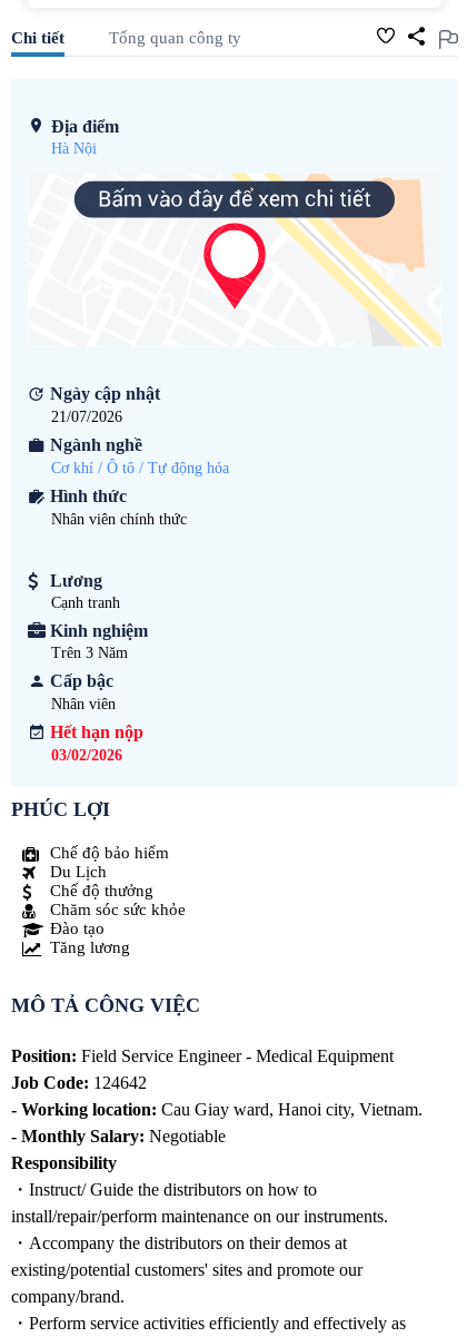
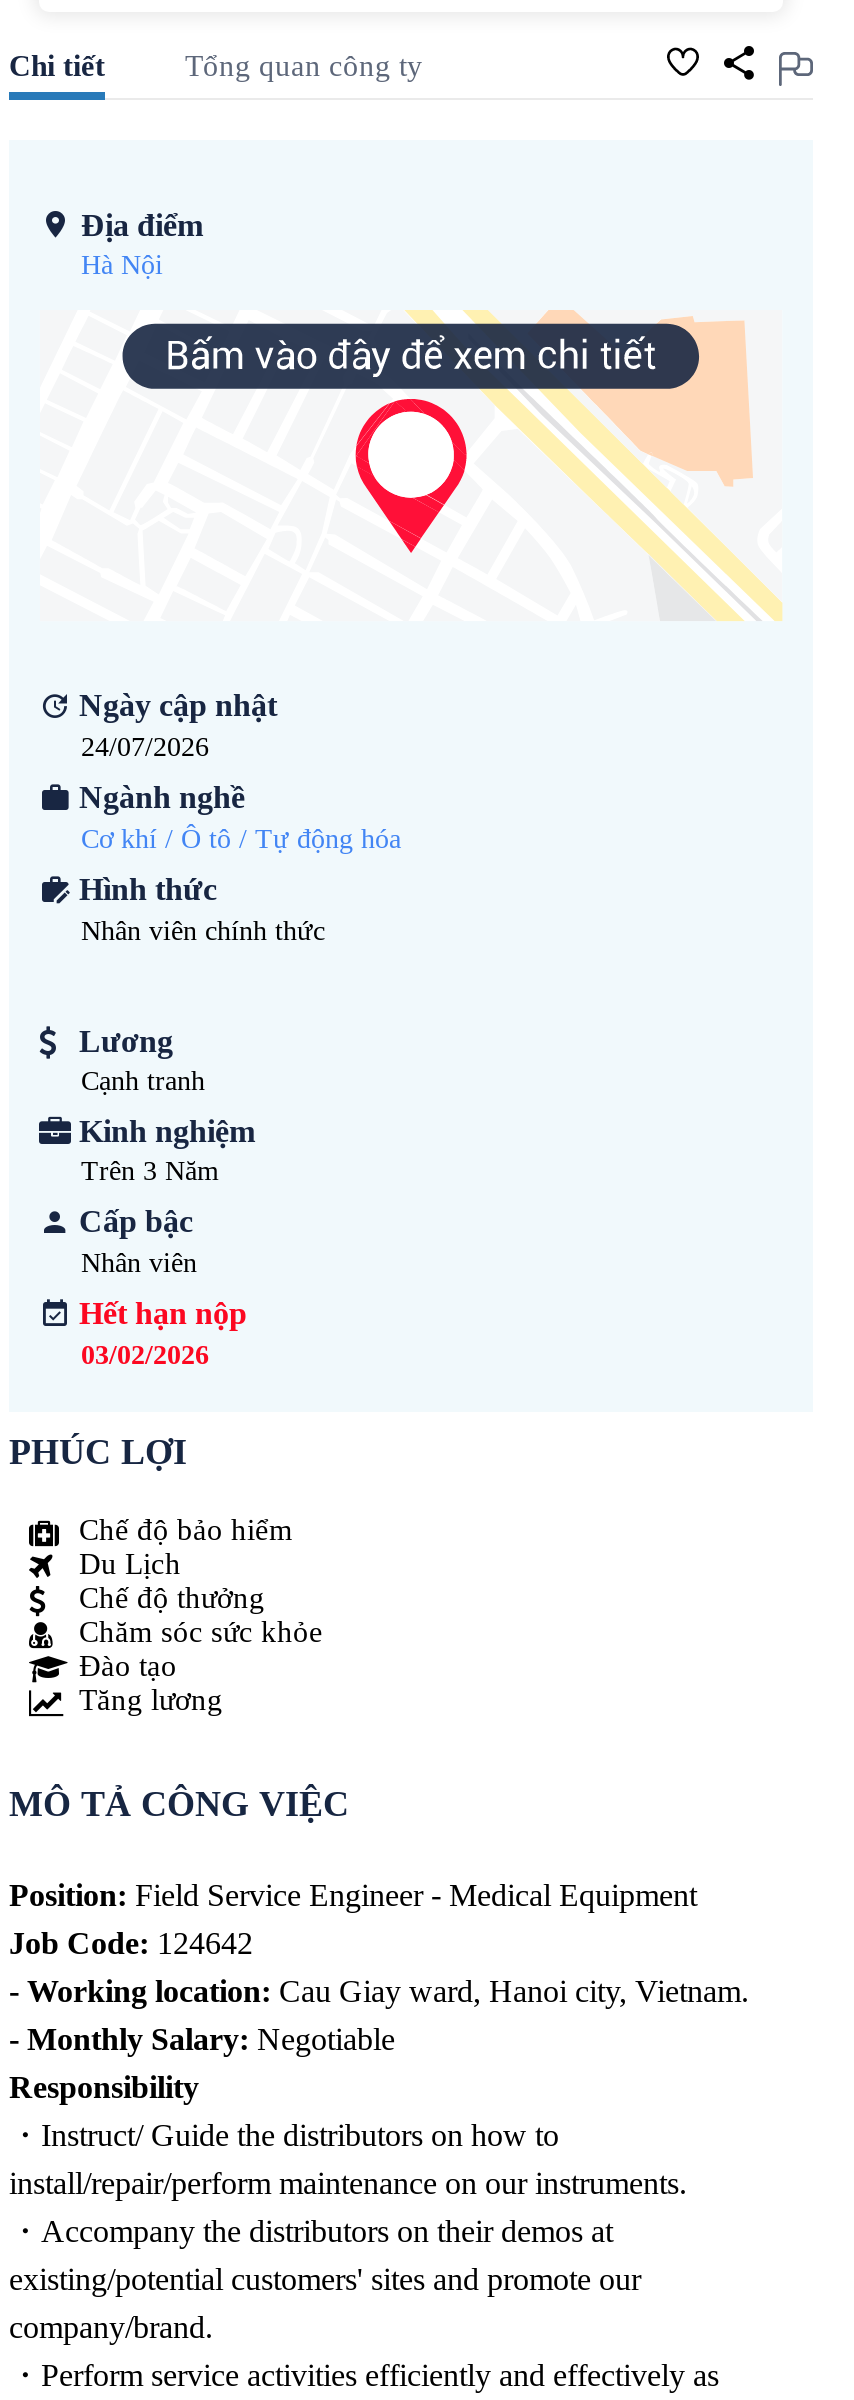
[51,408,122,425] 21/07/2026 -> [81,732,209,762] 24/07/2026

